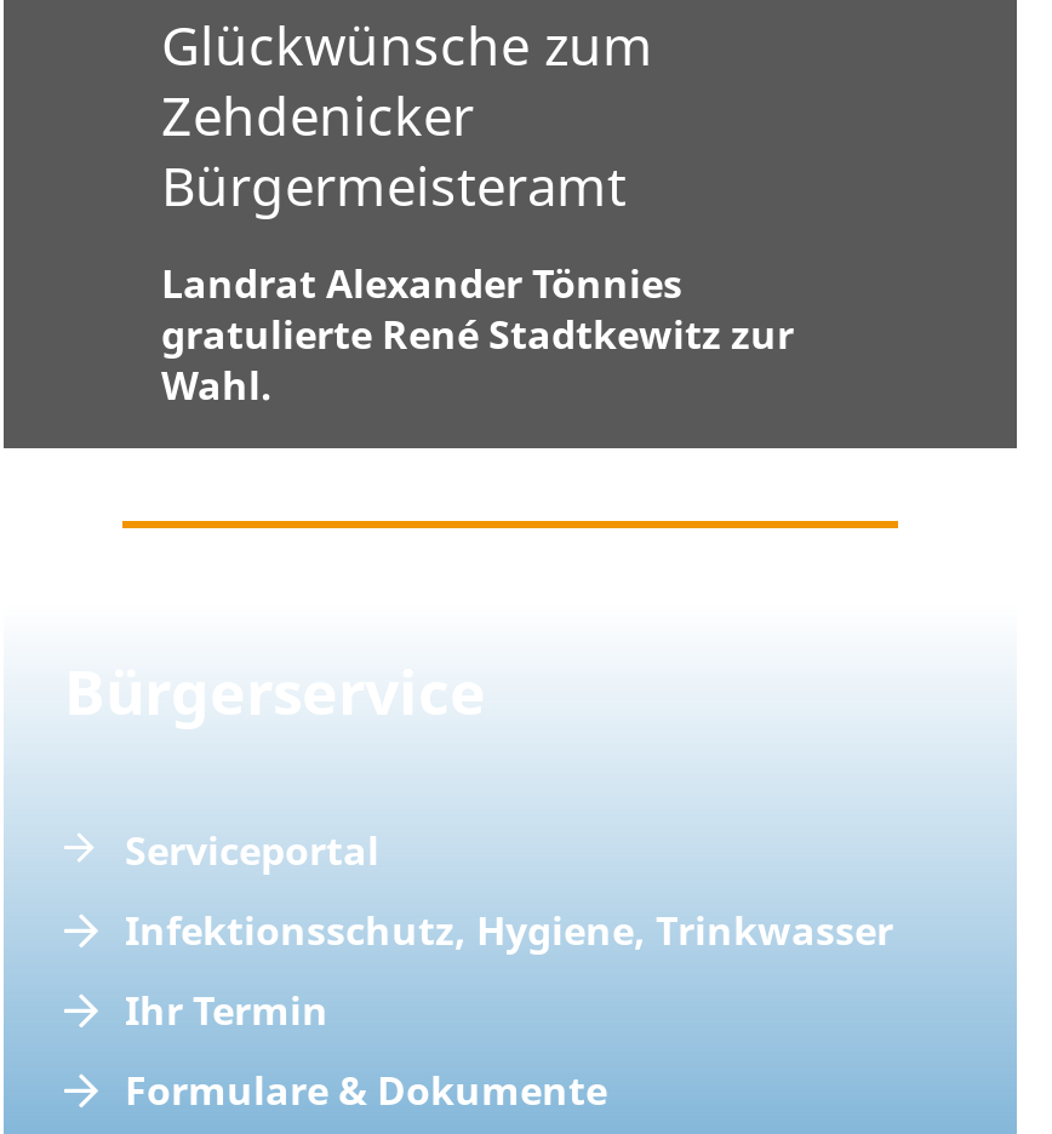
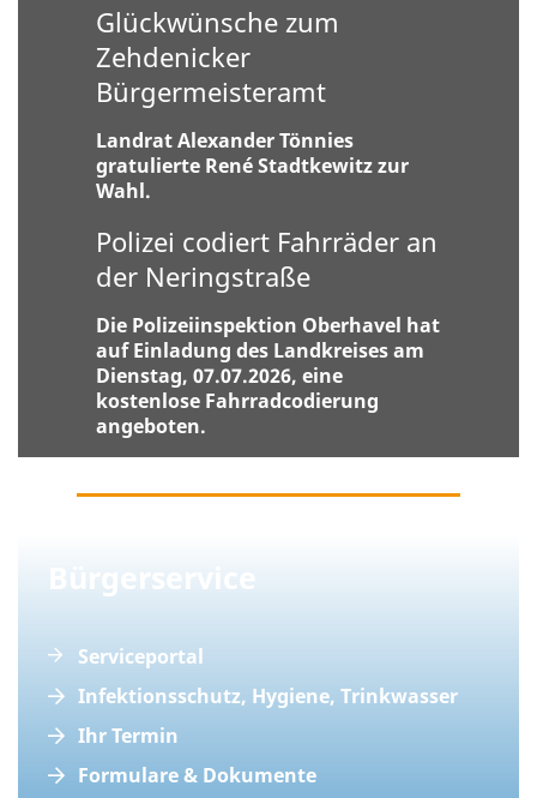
none -> [96,223,440,439] Polizei codiert Fahrräder an | der Neringstraße | Die Polizeiinspektion Oberhavel hat | auf Einladung des Landkreises am | Dienstag, 07.07.2026, eine | kostenlose Fahrradcodierung | angeboten.

